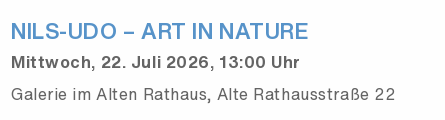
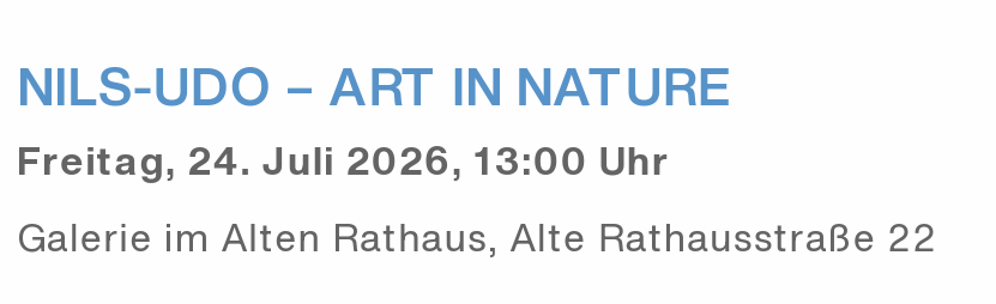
[11,50,301,74] Mittwoch, 22. Juli 2026, 13:00 Uhr -> [17,132,670,189] Freitag, 24. Juli 2026, 13:00 Uhr

